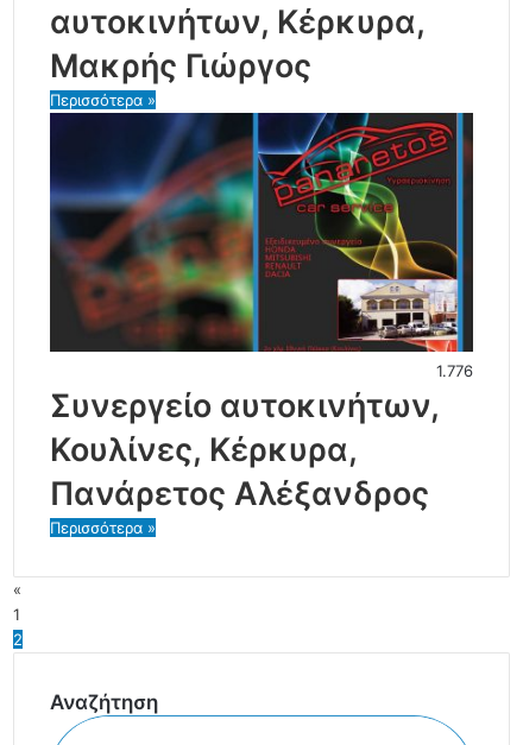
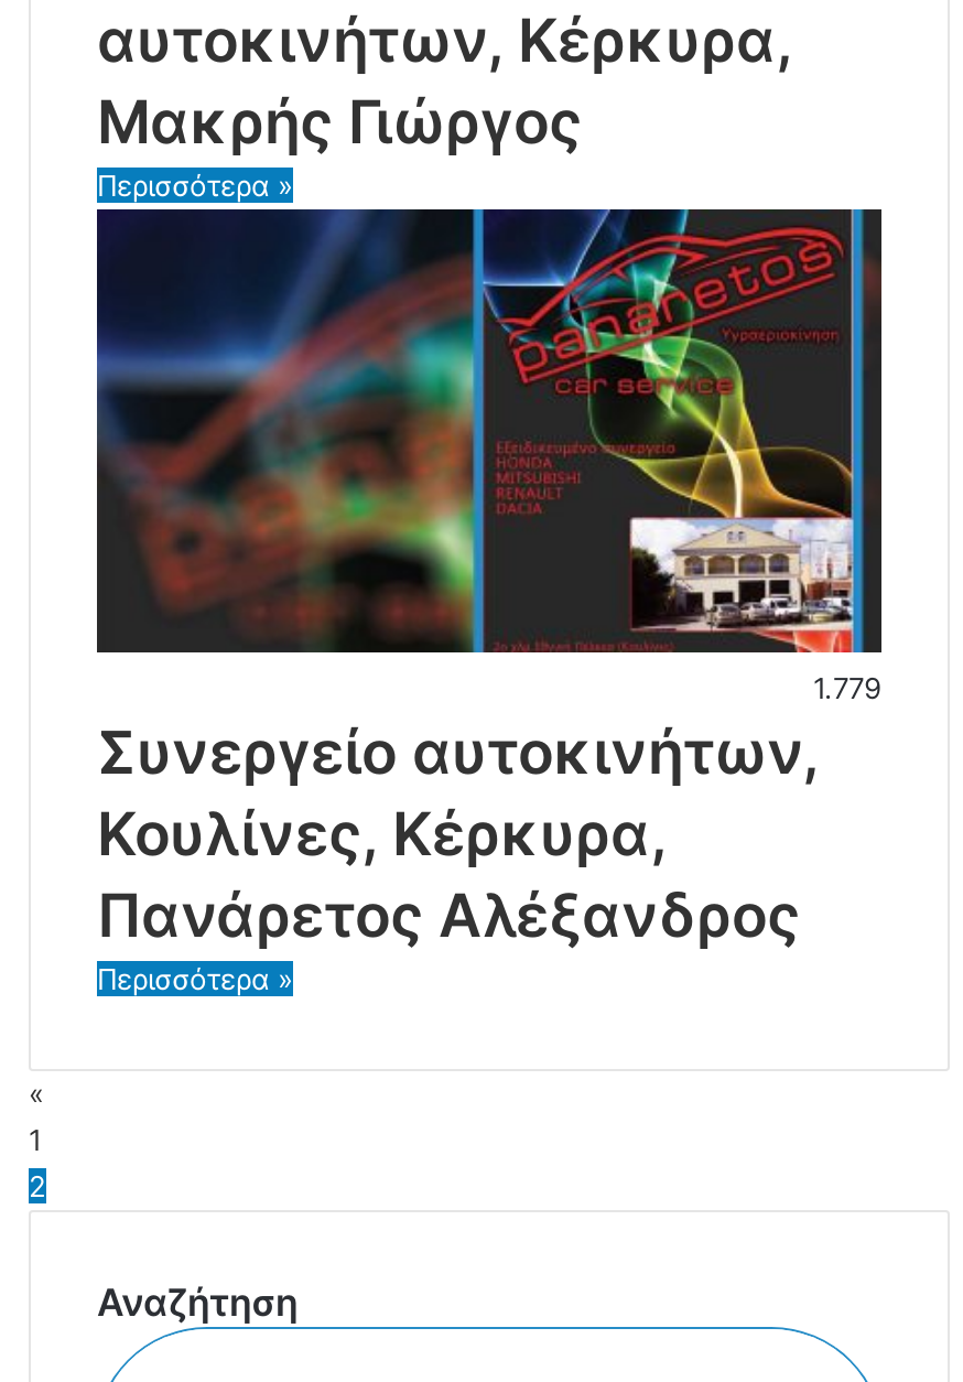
[431,361,473,380] 1.776 -> [804,669,881,704] 1.779

